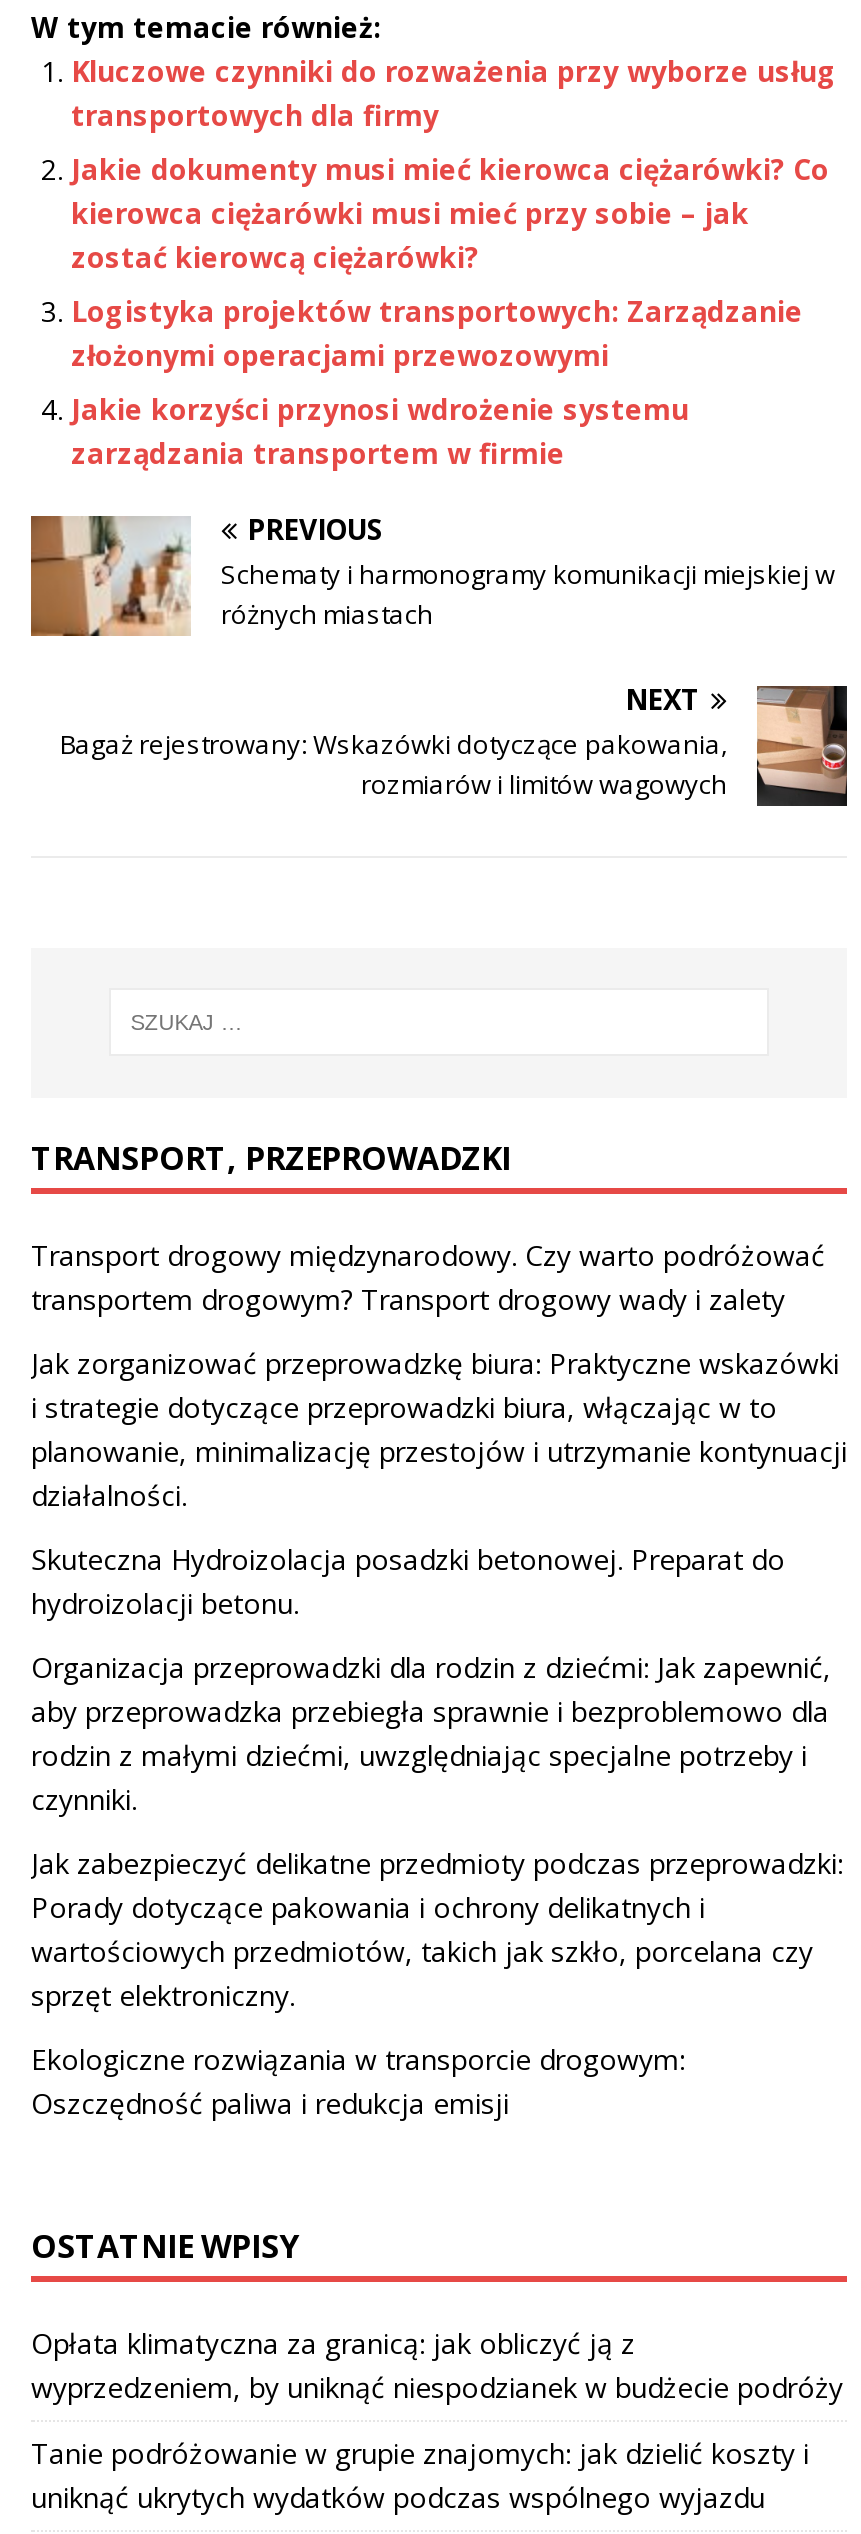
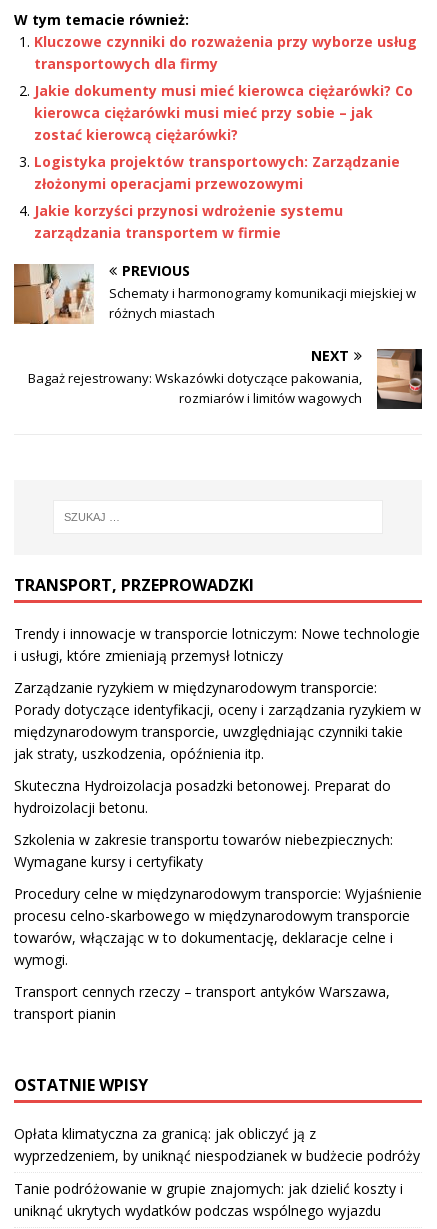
[31,1236,825,1318] Transport drogowy międzynarodowy. Czy warto podróżować | transportem drogowym? Transport drogowy wady i zalety -> [14,624,420,665] Trendy i innowacje w transporcie lotniczym: Nowe technologie | i usługi, które zmieniają przemysł lotniczy
[31,1344,847,1514] Jak zorganizować przeprowadzkę biura: Praktyczne wskazówki | i strategie dotyczące przeprowadzki biura, włączając w to | planowanie, minimalizację przestojów i utrzymanie kontynuacji | działalności. -> [14,678,421,763] Zarządzanie ryzykiem w międzynarodowym transporcie: | Porady dotyczące identyfikacji, oceny i zarządzania ryzykiem w | międzynarodowym transporcie, uwzględniając czynniki takie | jak straty, uszkodzenia, opóźnienia itp.
[31,1648,831,1818] Organizacja przeprowadzki dla rodzin z dziećmi: Jak zapewnić, | aby przeprowadzka przebiegła sprawnie i bezproblemowo dla | rodzin z małymi dziećmi, uwzględniając specjalne potrzeby i | czynniki. -> [14,830,393,871] Szkolenia w zakresie transportu towarów niebezpiecznych: | Wymagane kursy i certyfikaty
[31,1844,843,2014] Jak zabezpieczyć delikatne przedmioty podczas przeprowadzki: | Porady dotyczące pakowania i ochrony delikatnych i | wartościowych przedmiotów, takich jak szkło, porcelana czy | sprzęt elektroniczny. -> [14,884,422,969] Procedury celne w międzynarodowym transporcie: Wyjaśnienie | procesu celno-skarbowego w międzynarodowym transporcie | towarów, włączając w to dokumentację, deklaracje celne i | wymogi.
[31,2040,685,2122] Ekologiczne rozwiązania w transporcie drogowym: | Oszczędność paliwa i redukcja emisji -> [14,982,390,1023] Transport cennych rzeczy – transport antyków Warszawa, | transport pianin

